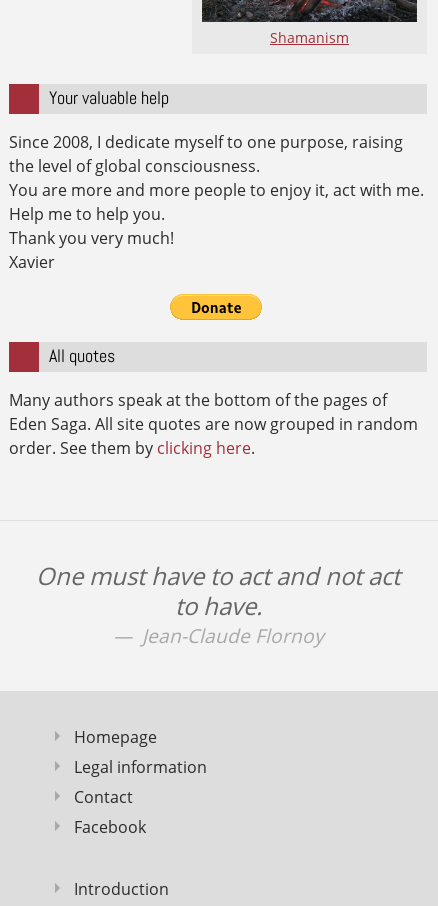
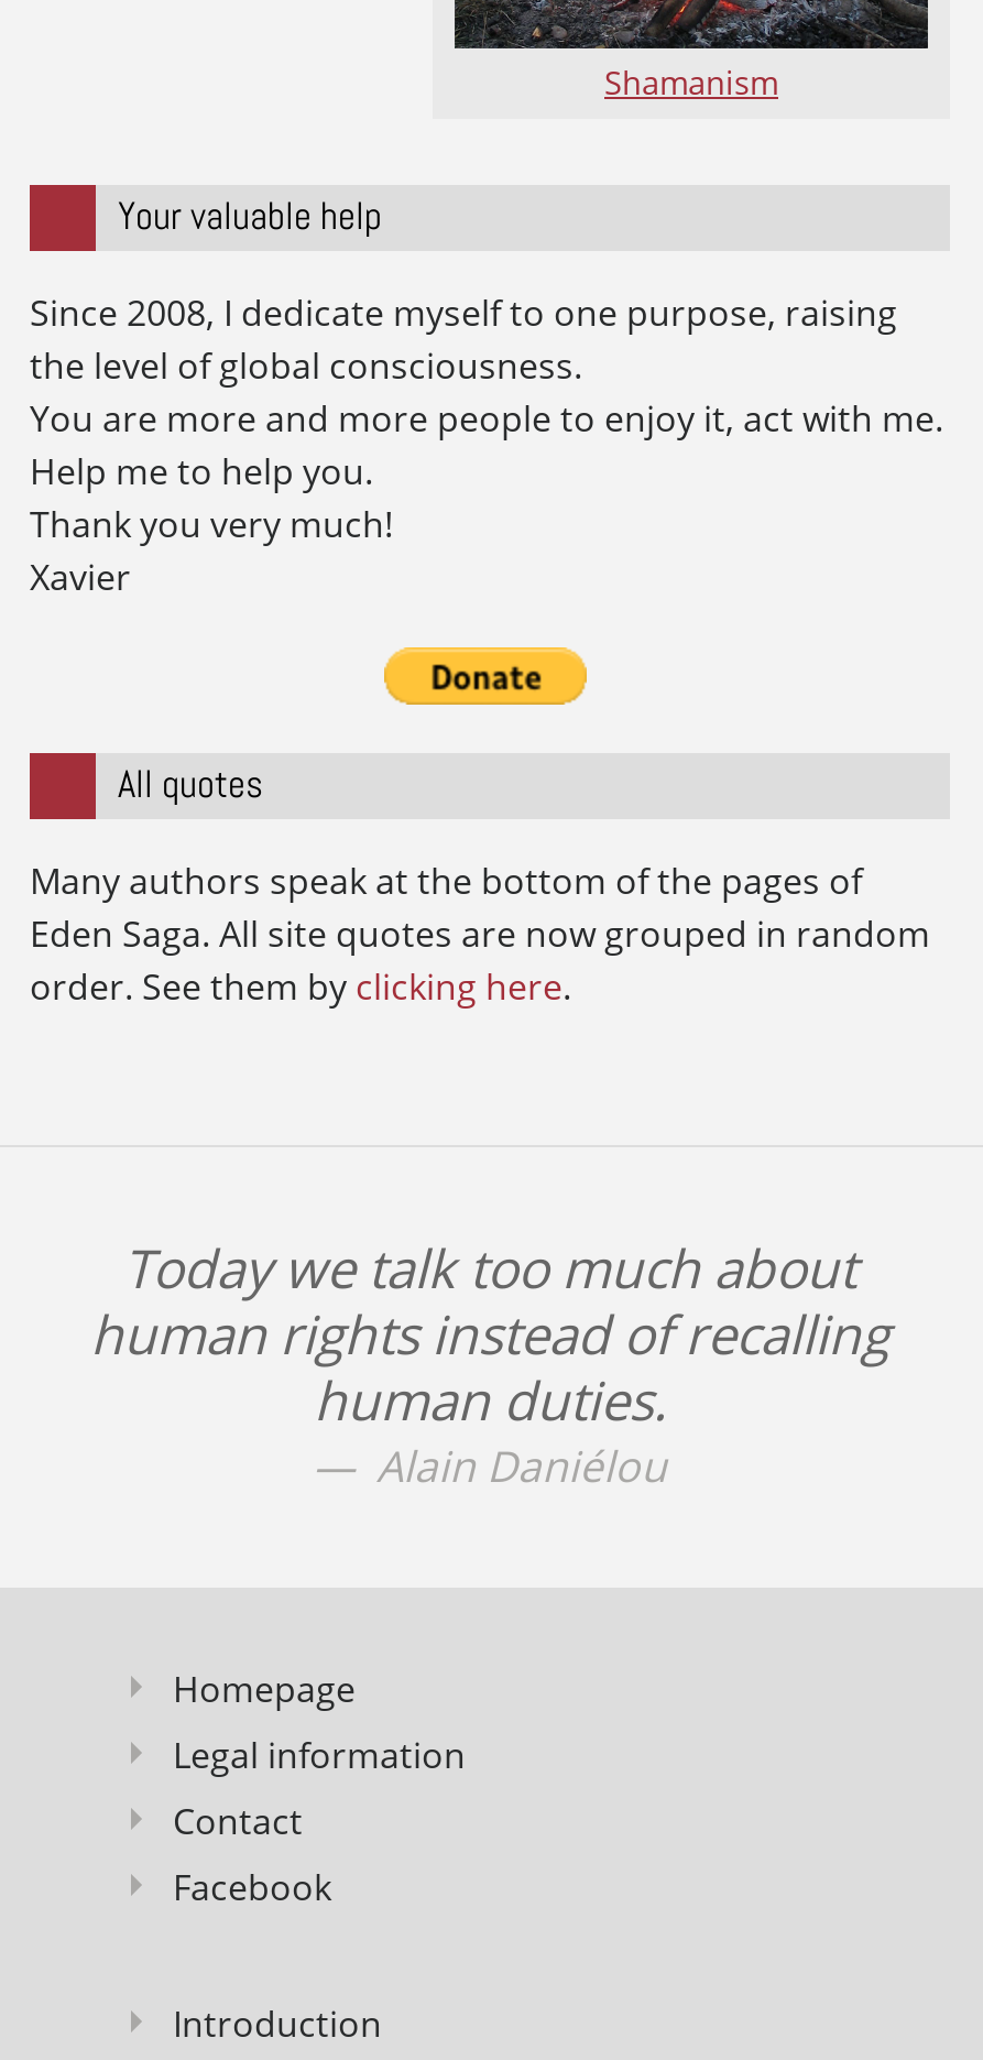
[36,559,400,649] One must have to act and not act | to have. | Jean-Claude Flornoy -> [90,1230,889,1495] Today we talk too much about | human rights instead of recalling | human duties. | Alain Daniélou

